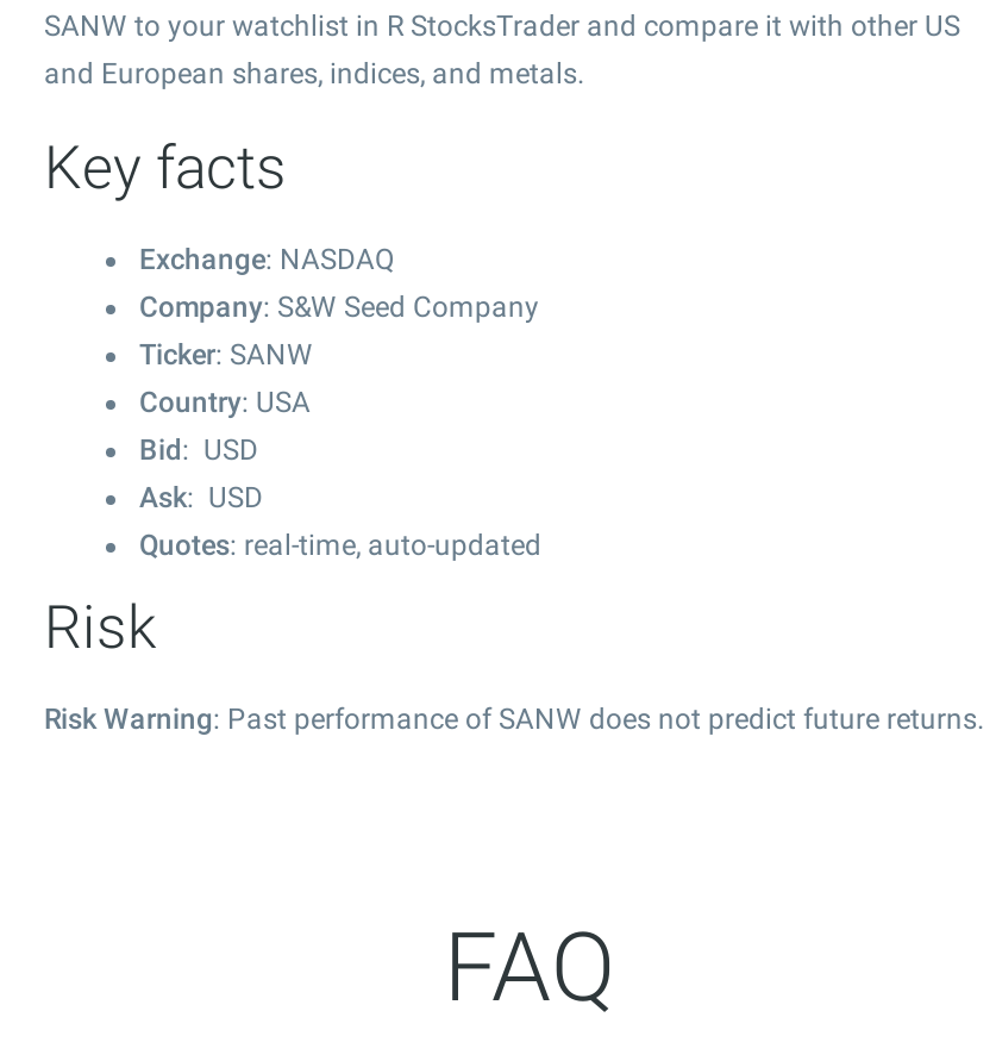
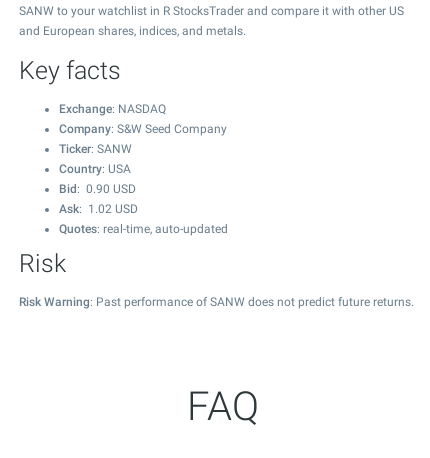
[139,433,263,514] Bid: USD | Ask: USD -> [59,182,138,216] Bid: 0.90 USD | Ask: 1.02 USD

